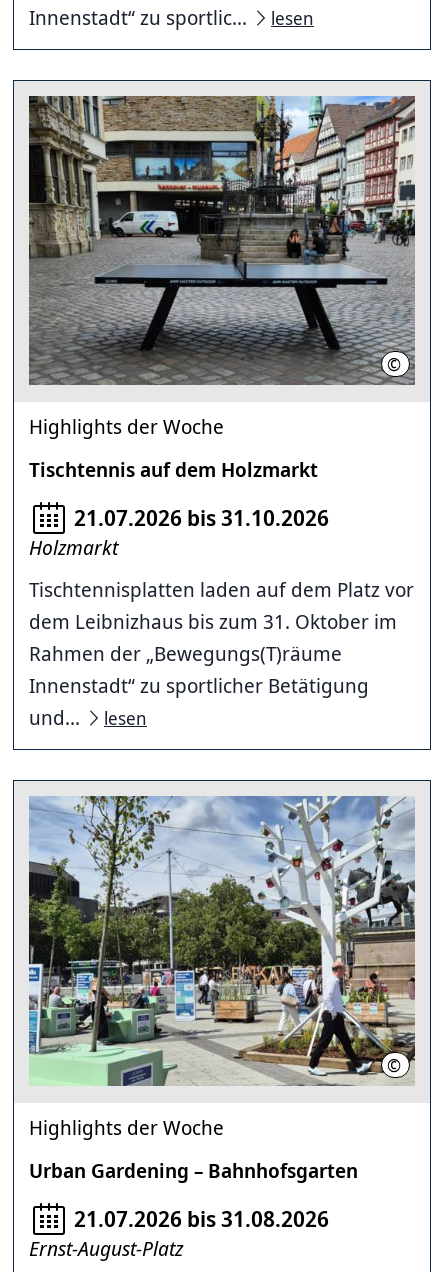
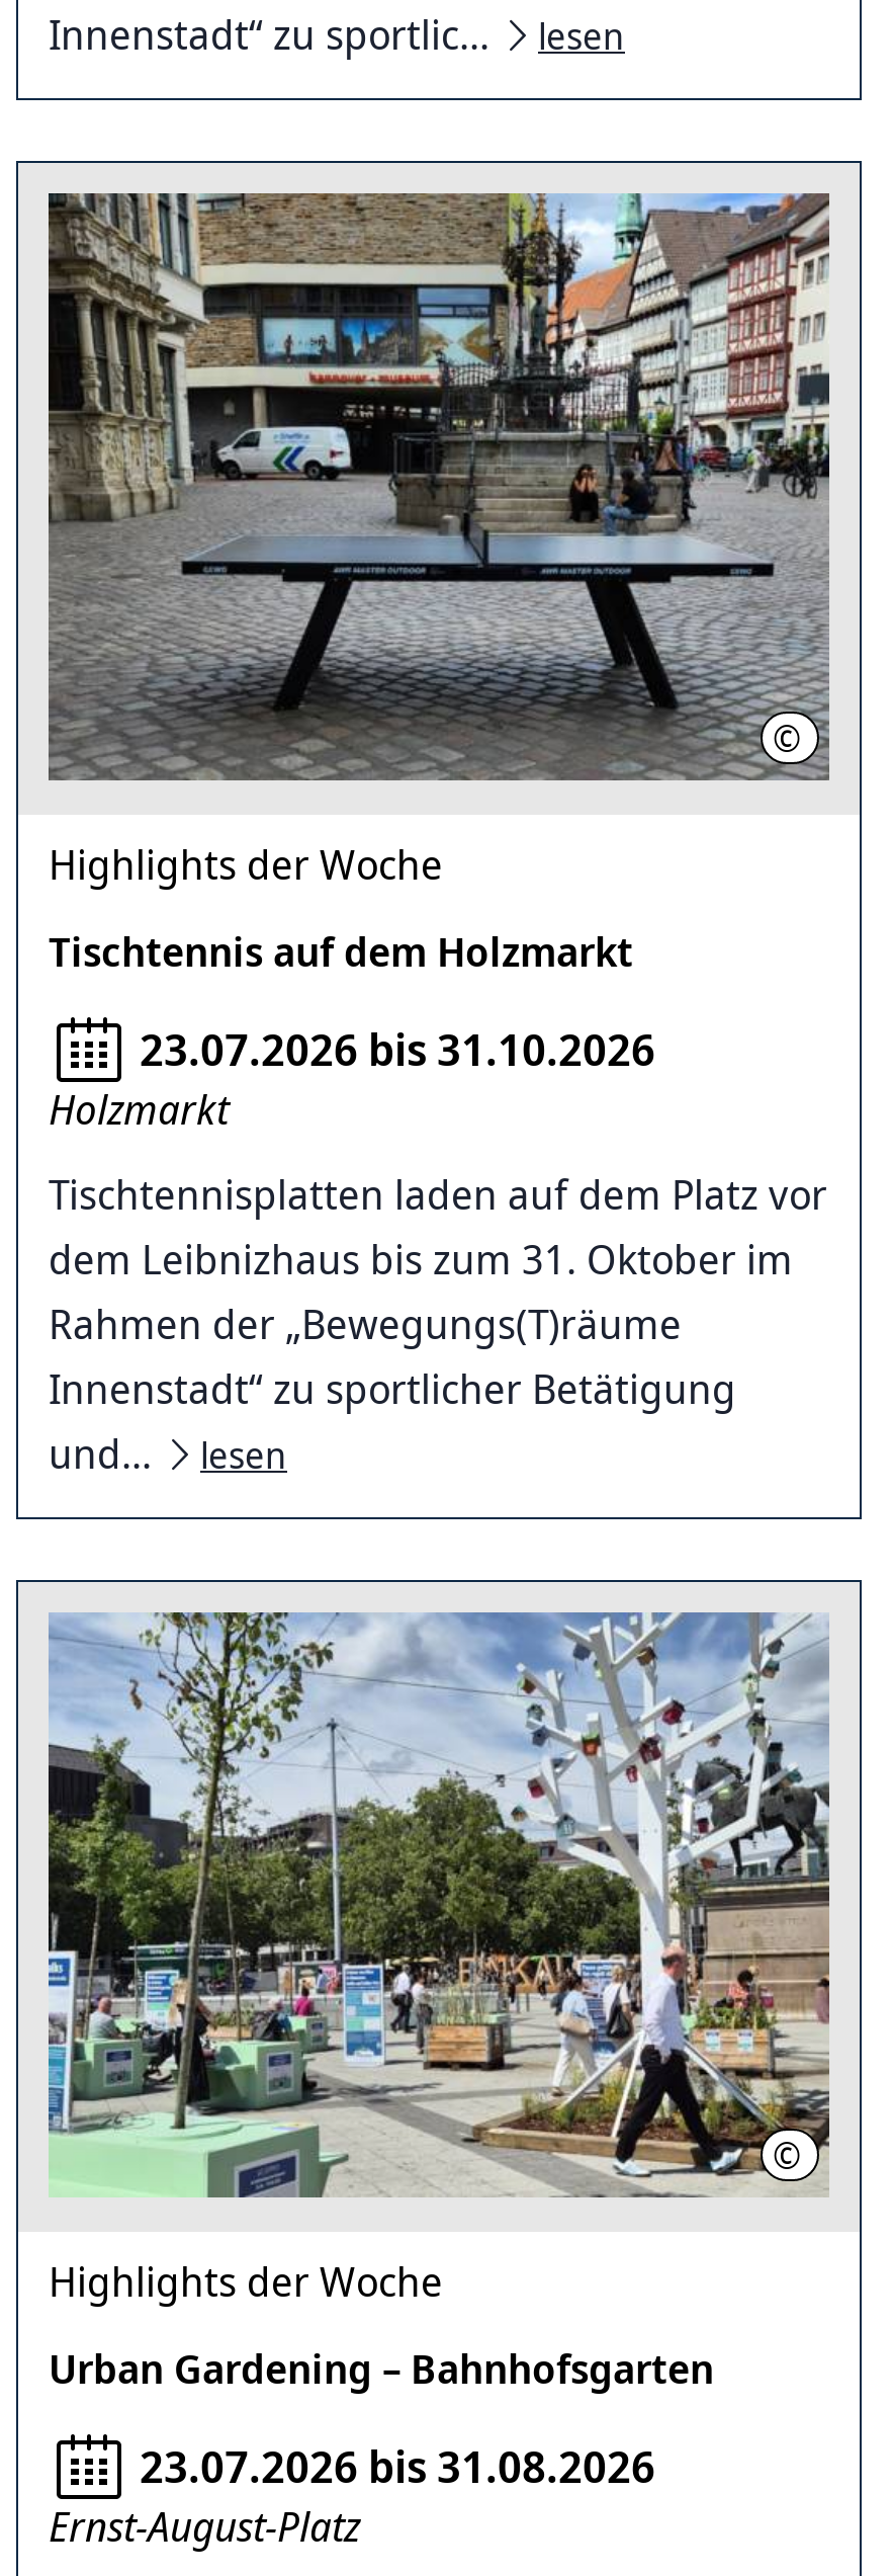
[74,503,329,532] 21.07.2026 bis 31.10.2026 -> [140,1018,655,1077] 23.07.2026 bis 31.10.2026
[74,1204,329,1233] 21.07.2026 bis 31.08.2026 -> [140,2437,655,2495] 23.07.2026 bis 31.08.2026

